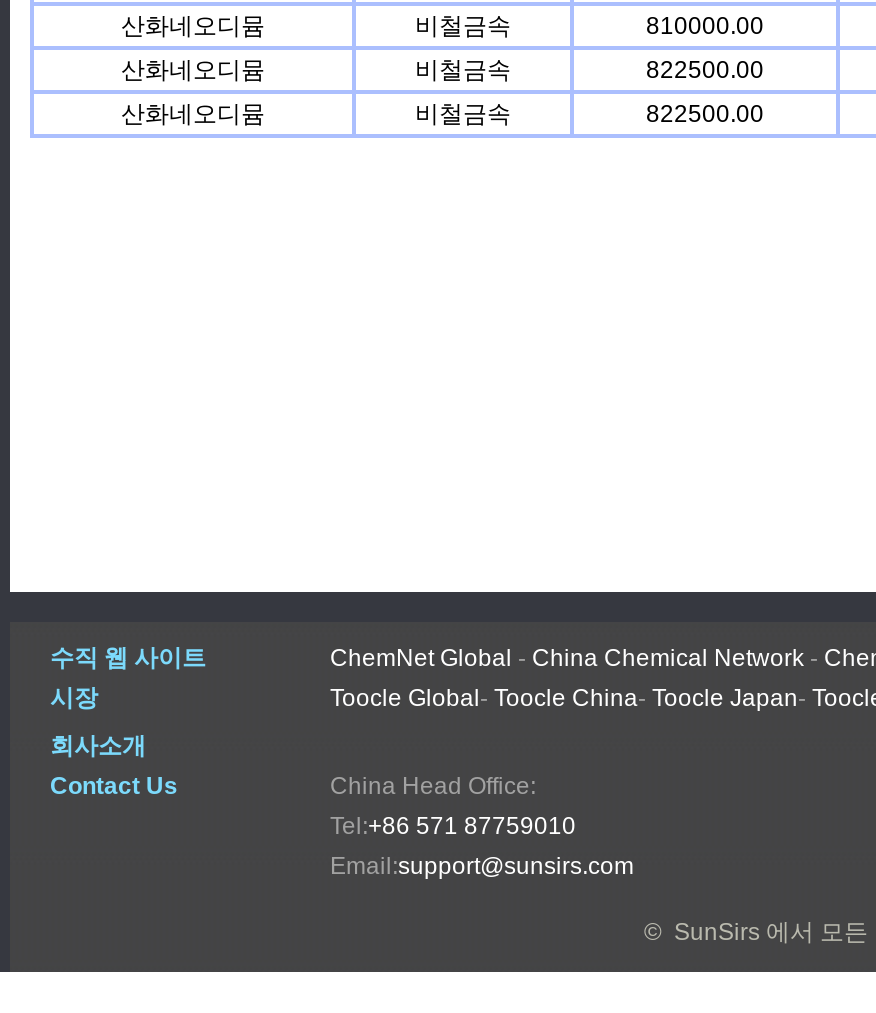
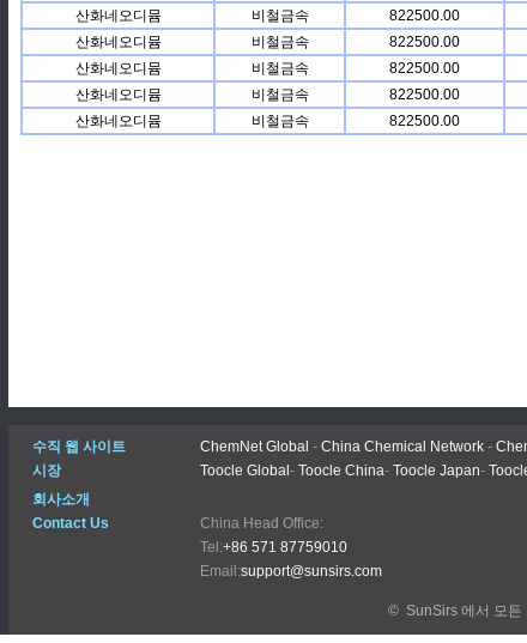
[646,12,764,40] 810000.00 -> [75,7,460,77] 822500.00 | 산화네오디뮴 | 비철금속 | 822500.00 | 산화네오디뮴 | 비철금속 | 822500.00

